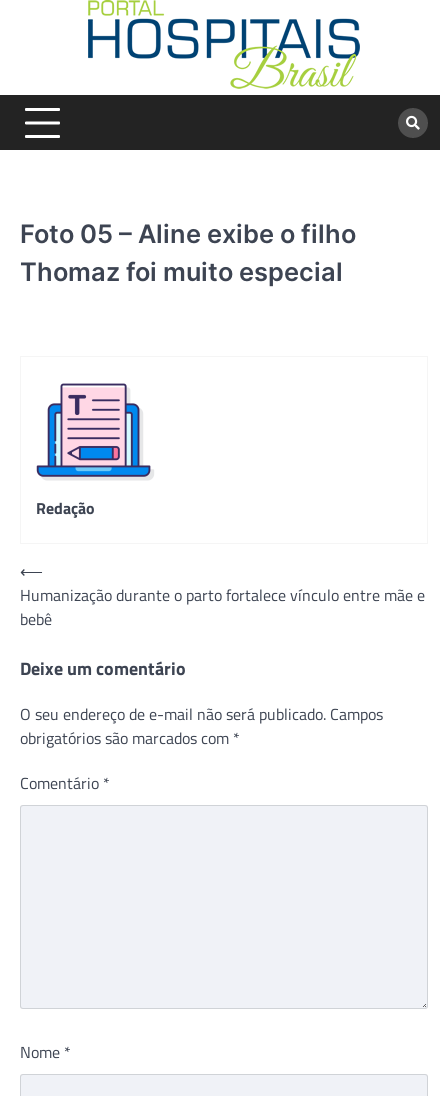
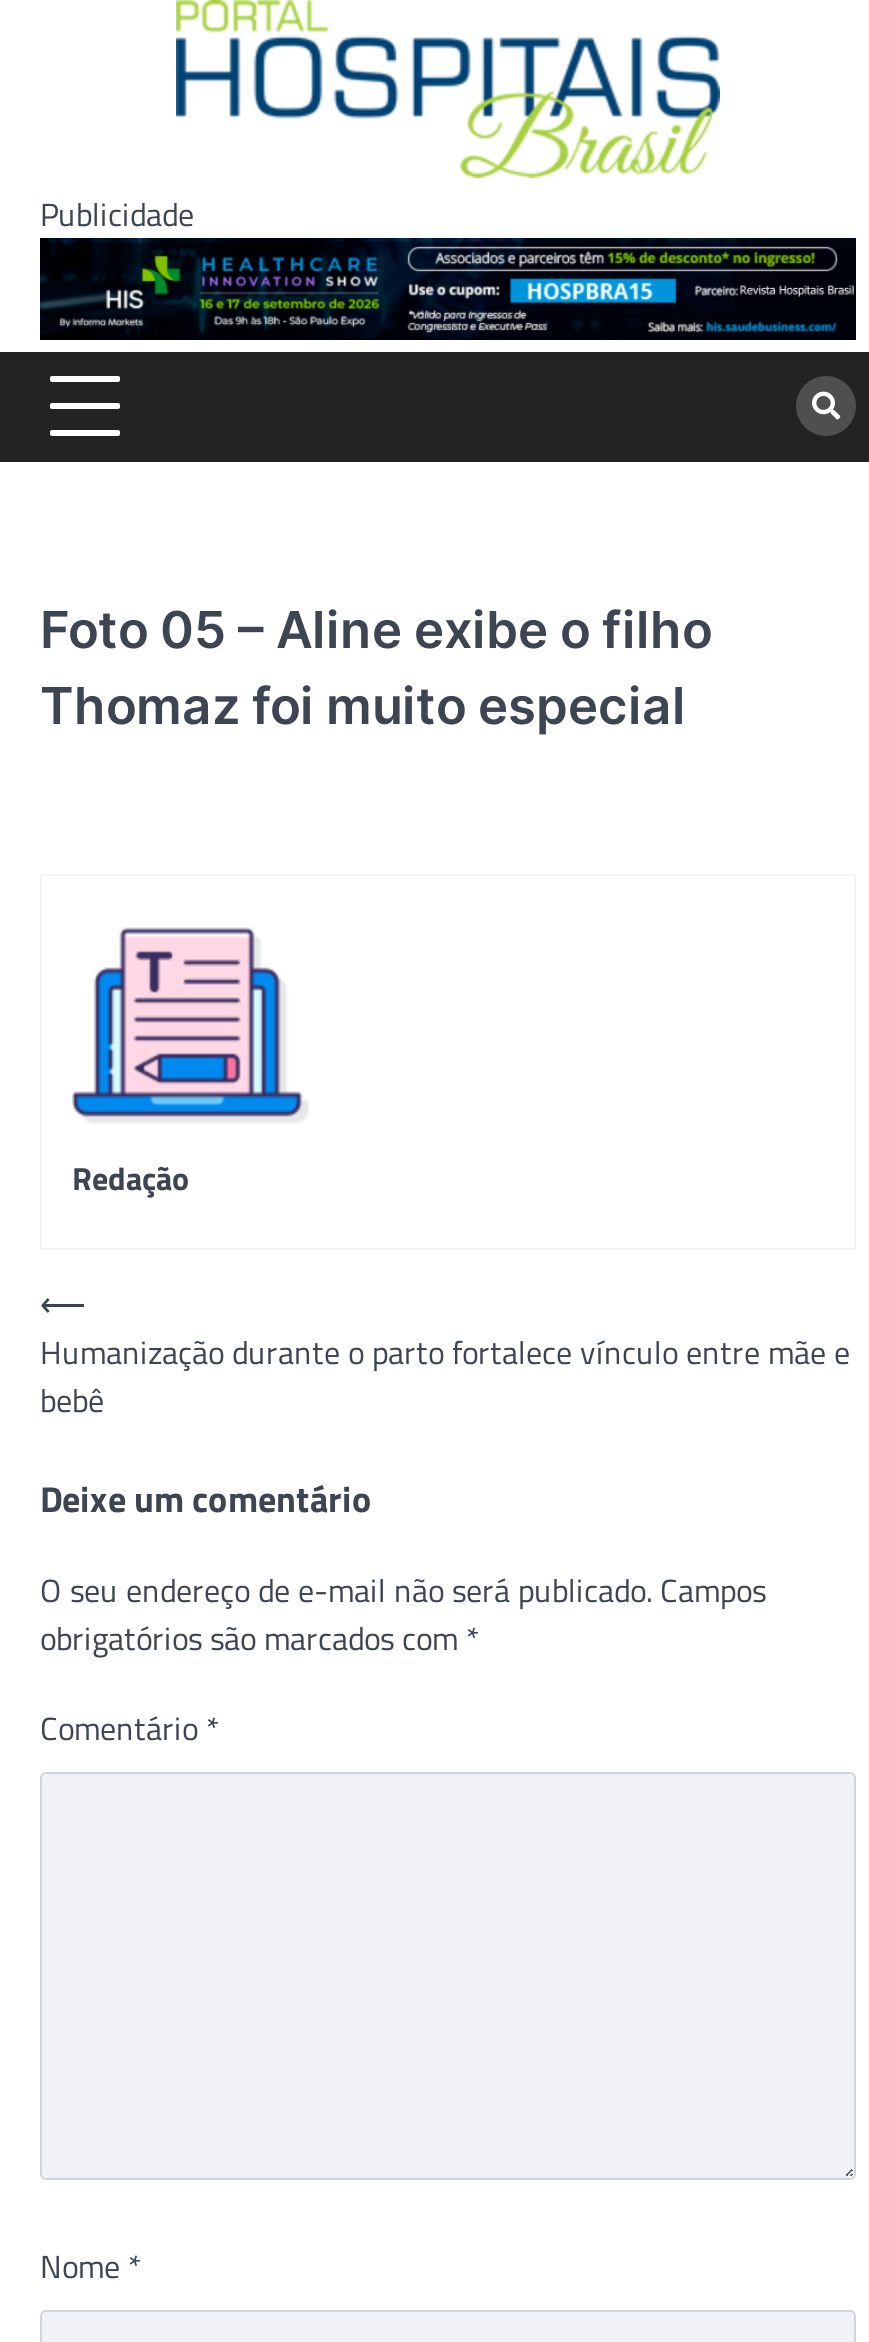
none -> [40,190,194,238] Publicidade

